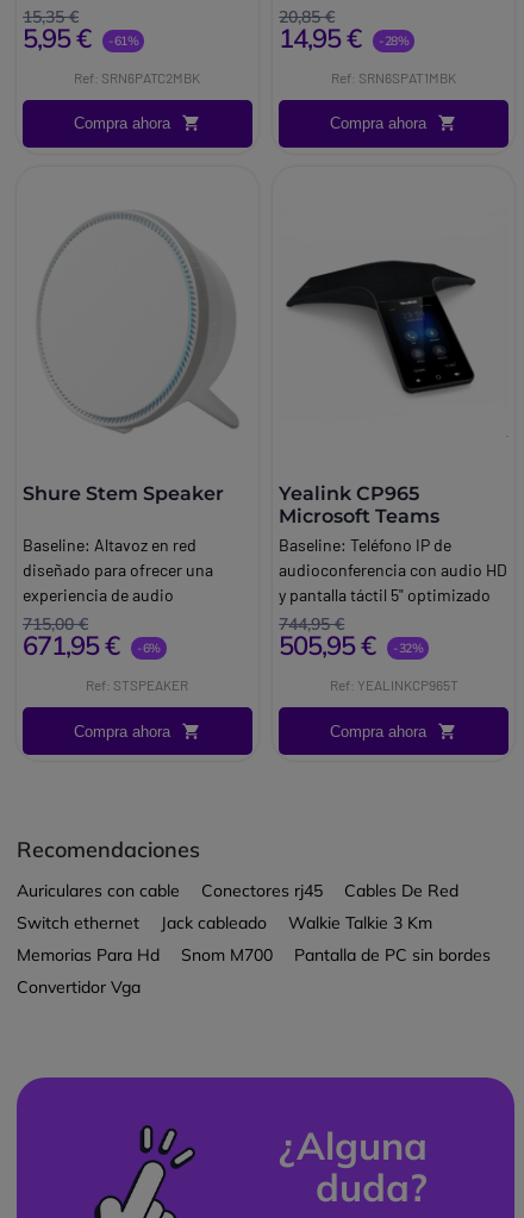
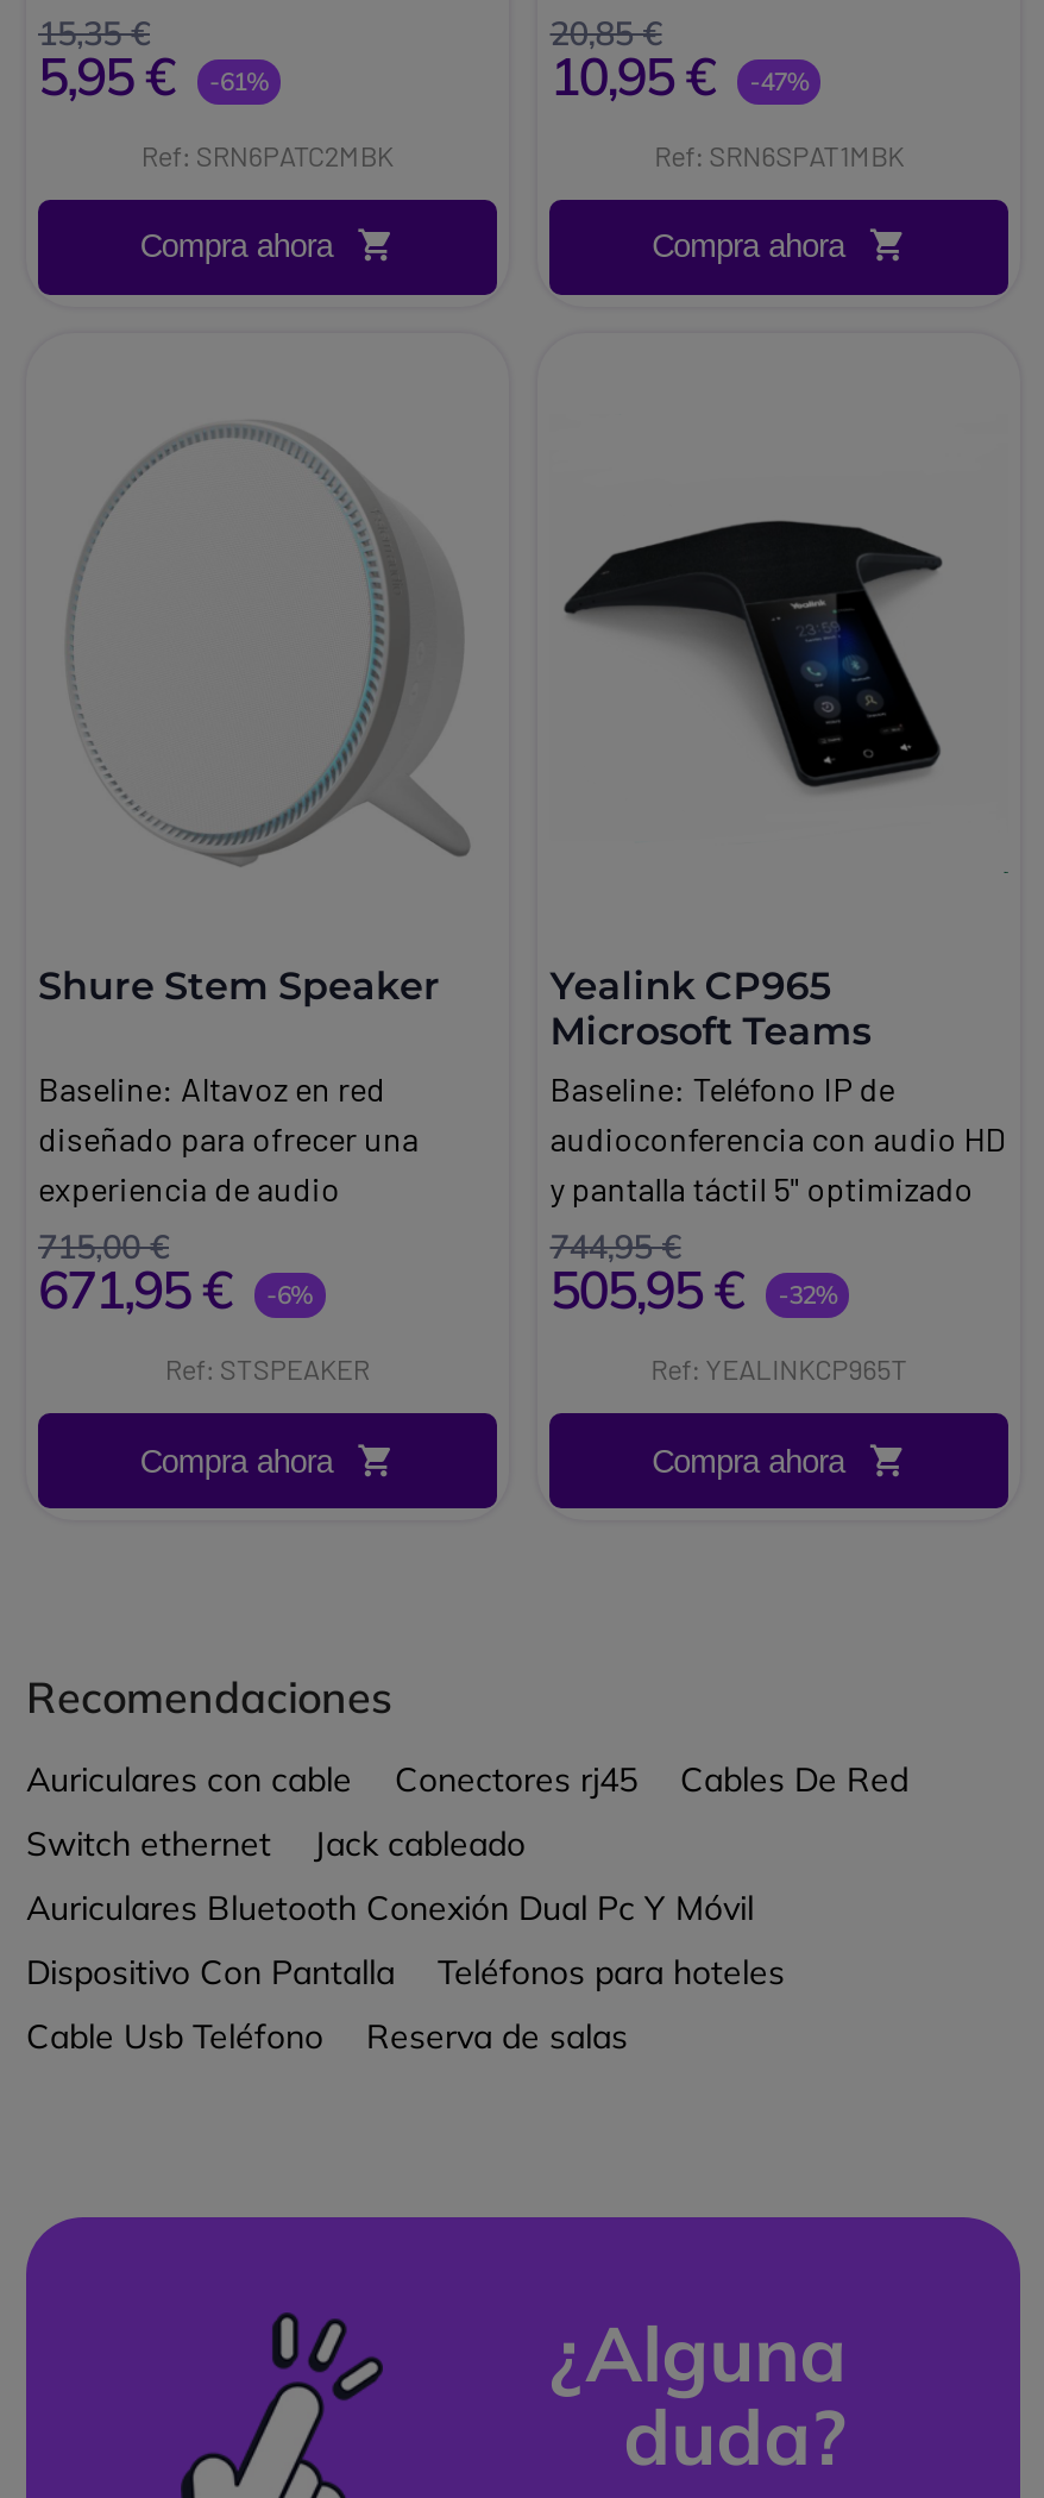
[279,21,361,55] 14,95 € -> [550,43,714,109] 10,95 €
[379,32,409,49] -28% -> [750,64,809,97] -47%
[288,912,432,934] Walkie Talkie 3 Km -> [26,1887,754,1930] Auriculares Bluetooth Conexión Dual Pc Y Móvil
[17,944,491,966] Memorias Para Hd | Snom M700 | Pantalla de PC sin bordes -> [26,1951,785,1994] Dispositivo Con Pantalla | Teléfonos para hoteles
[17,976,141,998] Convertidor Vga -> [26,2015,628,2058] Cable Usb Teléfono | Reserva de salas

